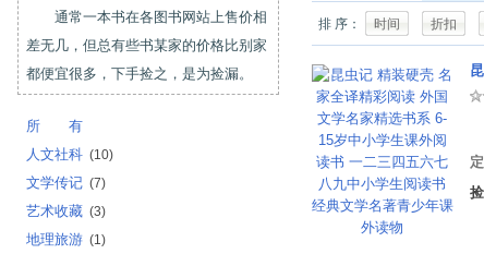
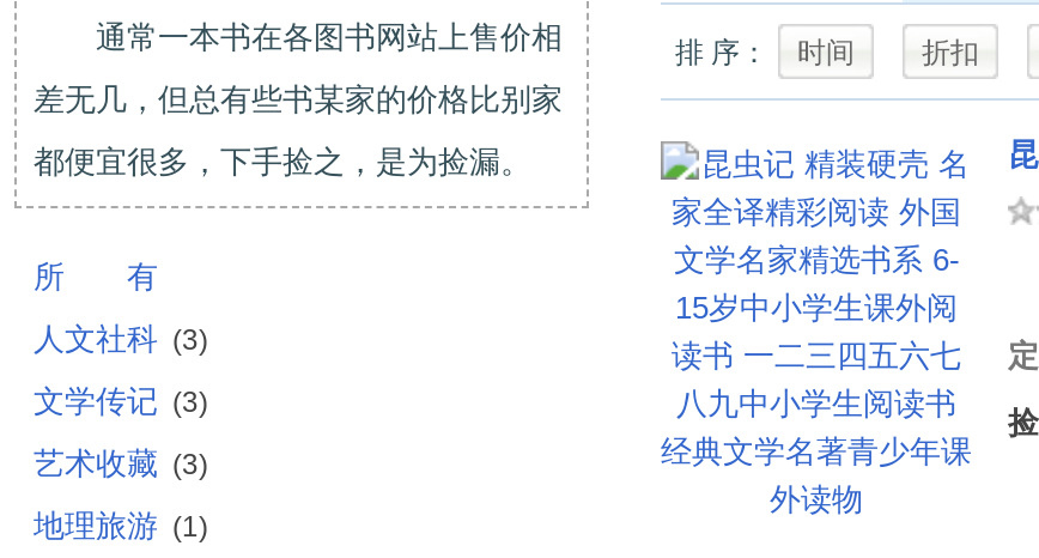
[26,146,113,162] 人文社科(10) -> [34,321,208,357] 人文社科(3)
[26,174,106,191] 文学传记(7) -> [34,383,208,419] 文学传记(3)

